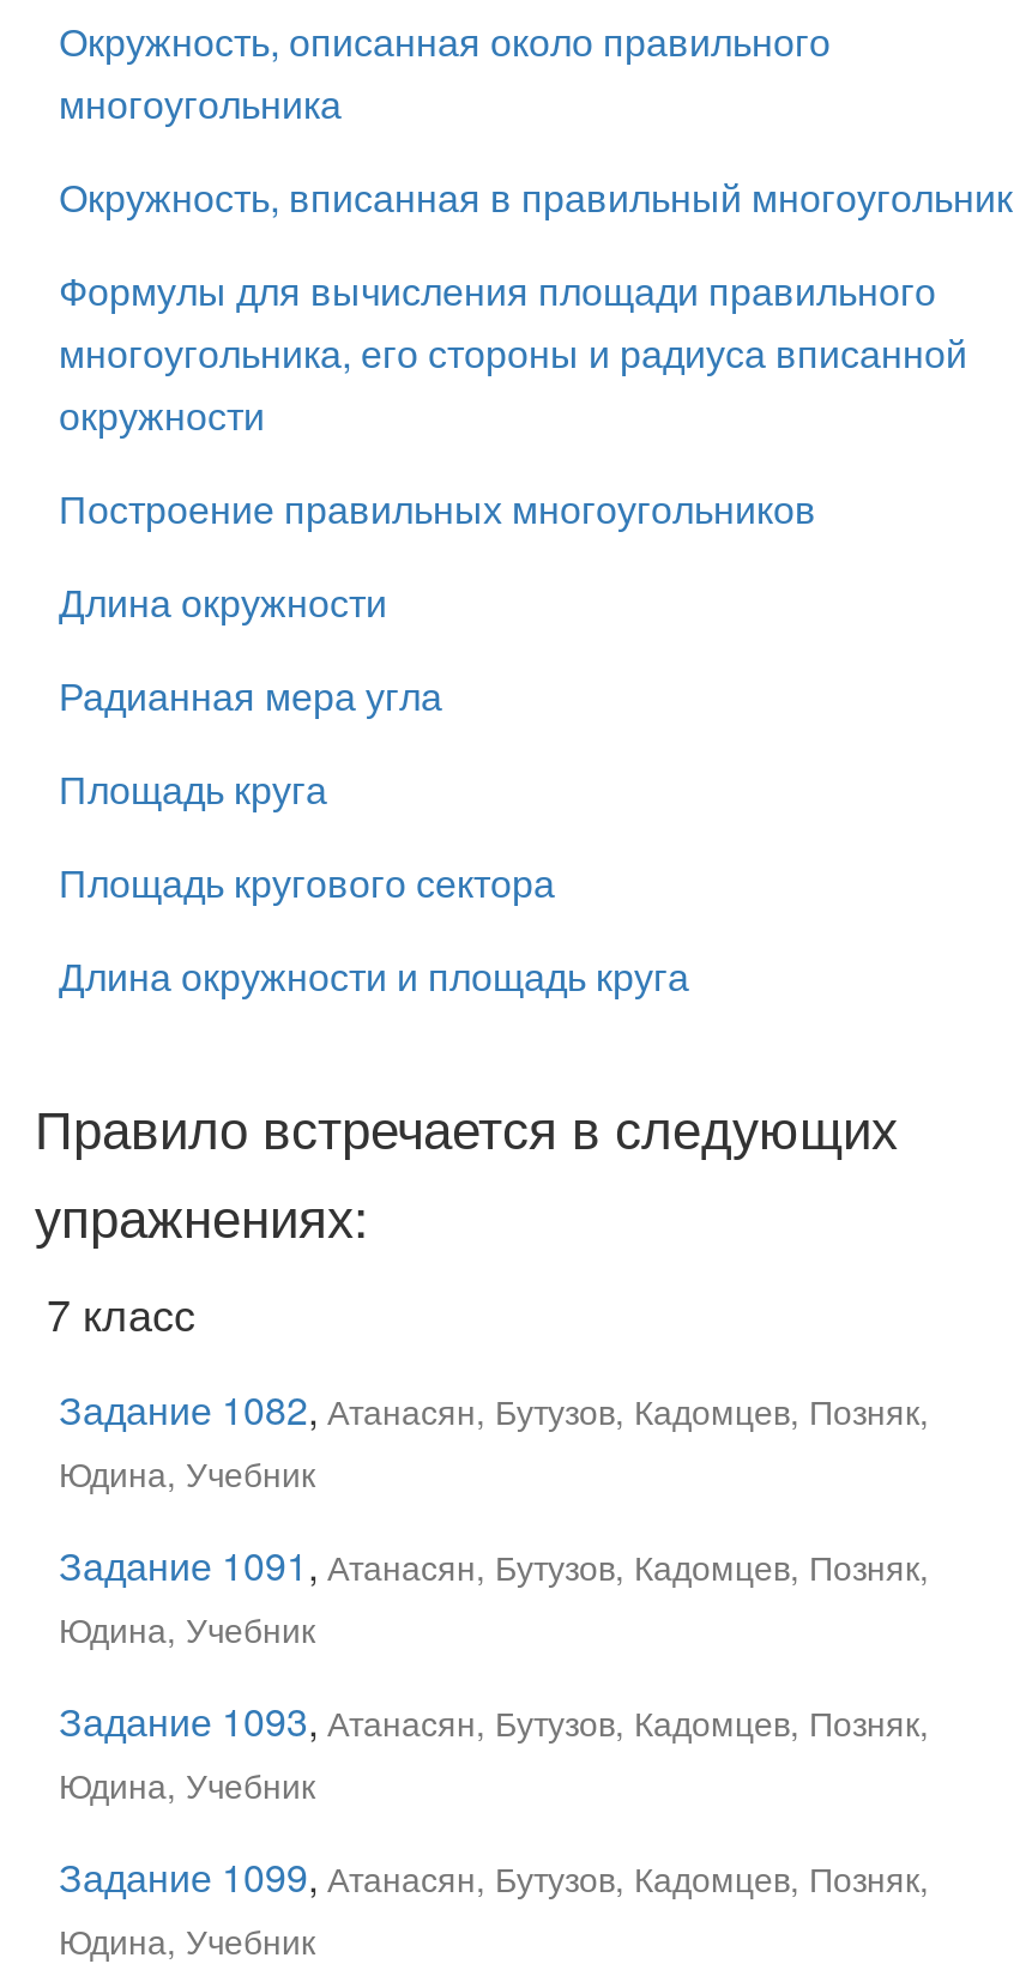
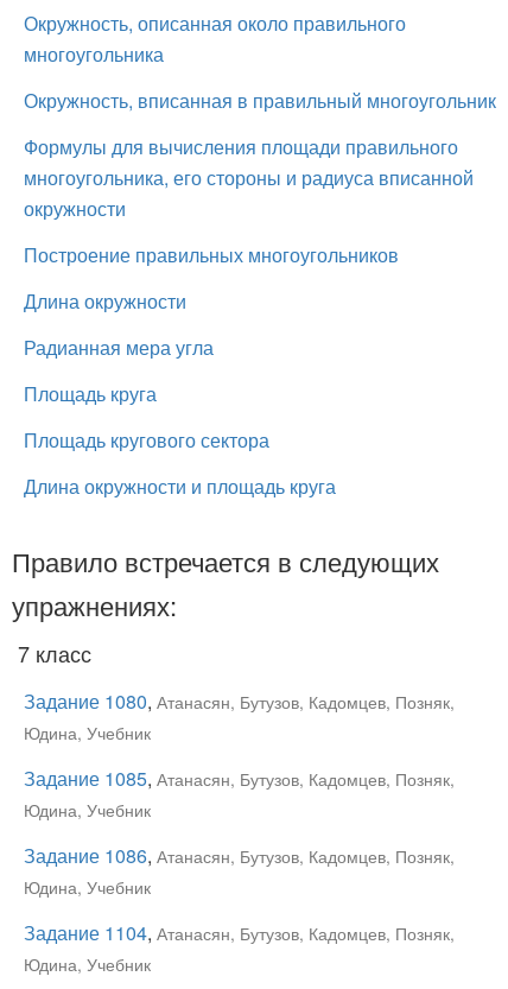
[59,1382,929,1437] Задание 1082, Атанасян, Бутузов, Кадомцев, Позняк, -> [24,688,455,715] Задание 1080, Атанасян, Бутузов, Кадомцев, Позняк,
[59,1538,929,1593] Задание 1091, Атанасян, Бутузов, Кадомцев, Позняк, -> [24,765,455,792] Задание 1085, Атанасян, Бутузов, Кадомцев, Позняк,
[59,1694,929,1749] Задание 1093, Атанасян, Бутузов, Кадомцев, Позняк, -> [24,842,455,869] Задание 1086, Атанасян, Бутузов, Кадомцев, Позняк,
[59,1850,929,1905] Задание 1099, Атанасян, Бутузов, Кадомцев, Позняк, -> [24,919,455,947] Задание 1104, Атанасян, Бутузов, Кадомцев, Позняк,

